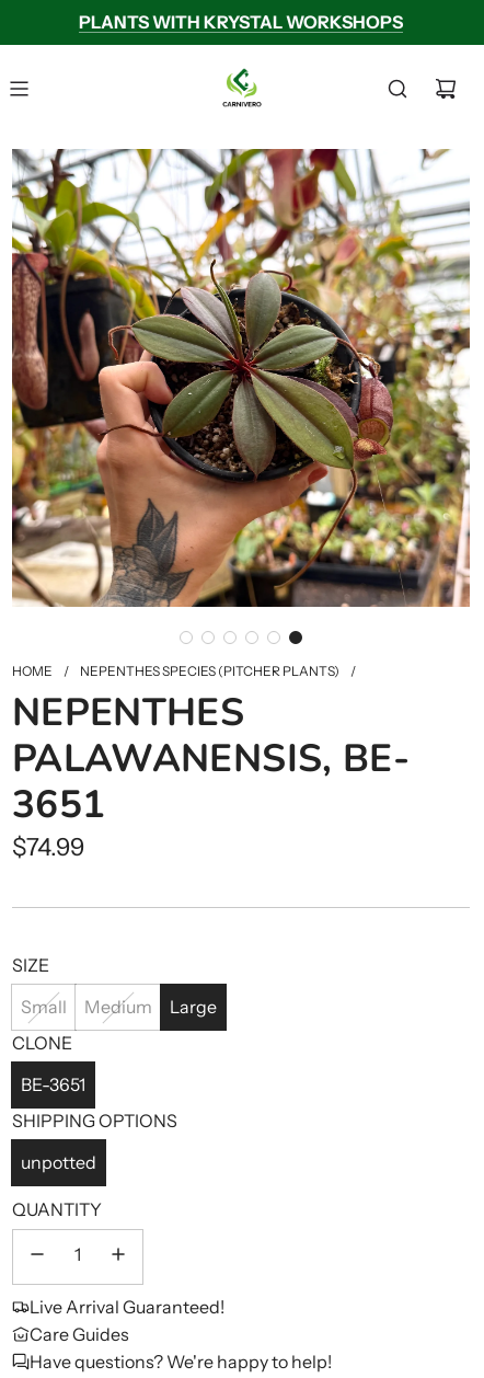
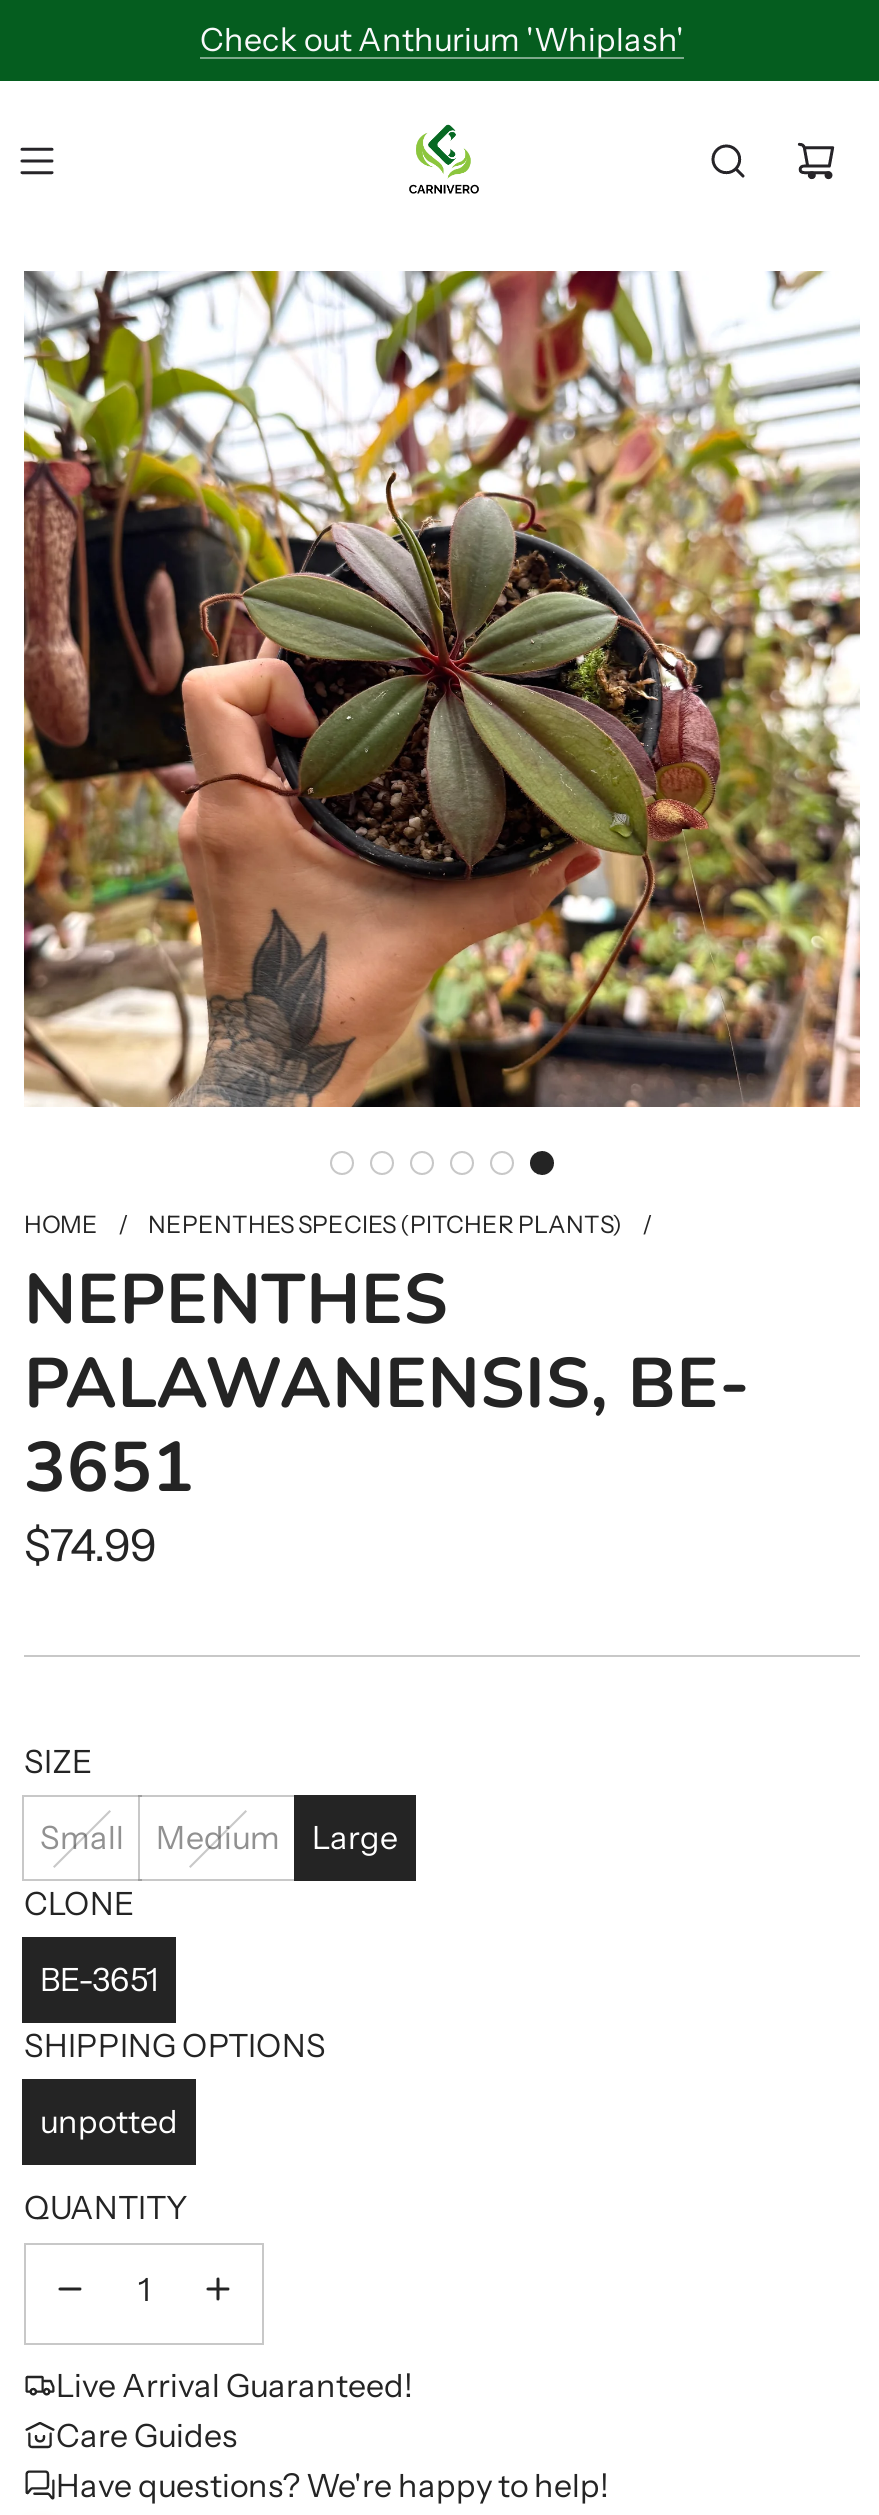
[79,11,403,33] PLANTS WITH KRYSTAL WORKSHOPS -> [200,19,684,59] Check out Anthurium 'Whiplash'

